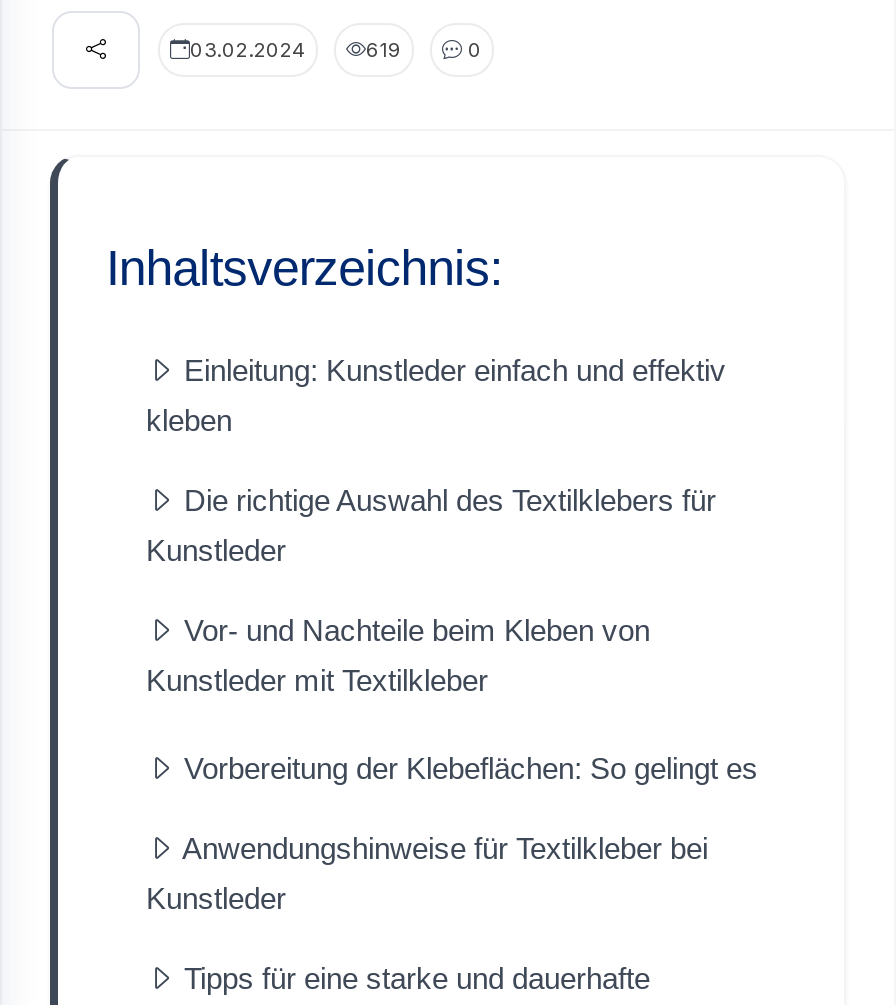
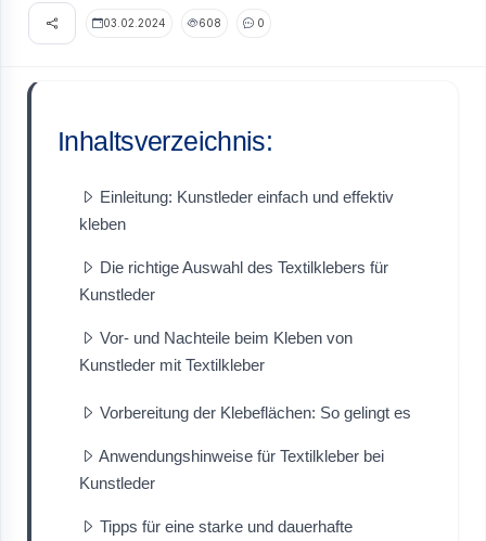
[366,37,402,61] 619 -> [199,16,221,29] 608

